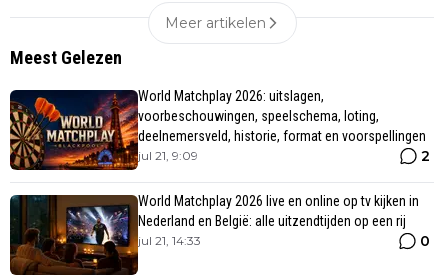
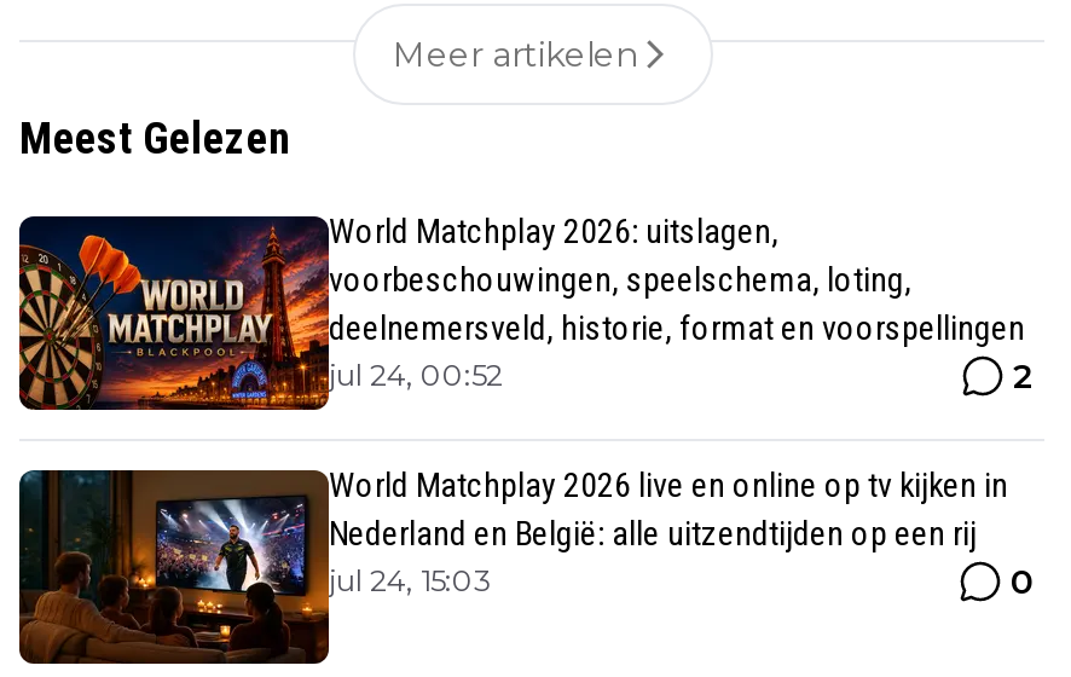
[138,148,198,163] jul 21, 9:09 -> [329,357,503,393] jul 24, 00:52
[138,233,201,248] jul 21, 14:33 -> [329,562,491,598] jul 24, 15:03

